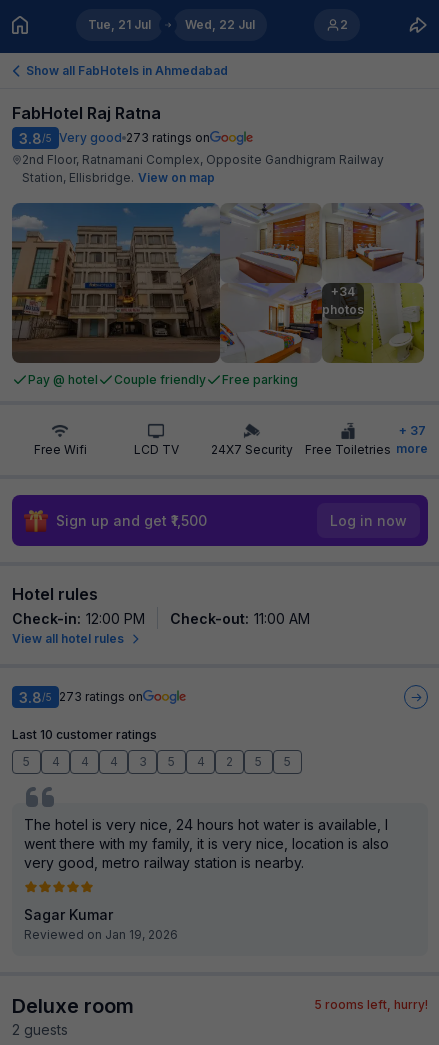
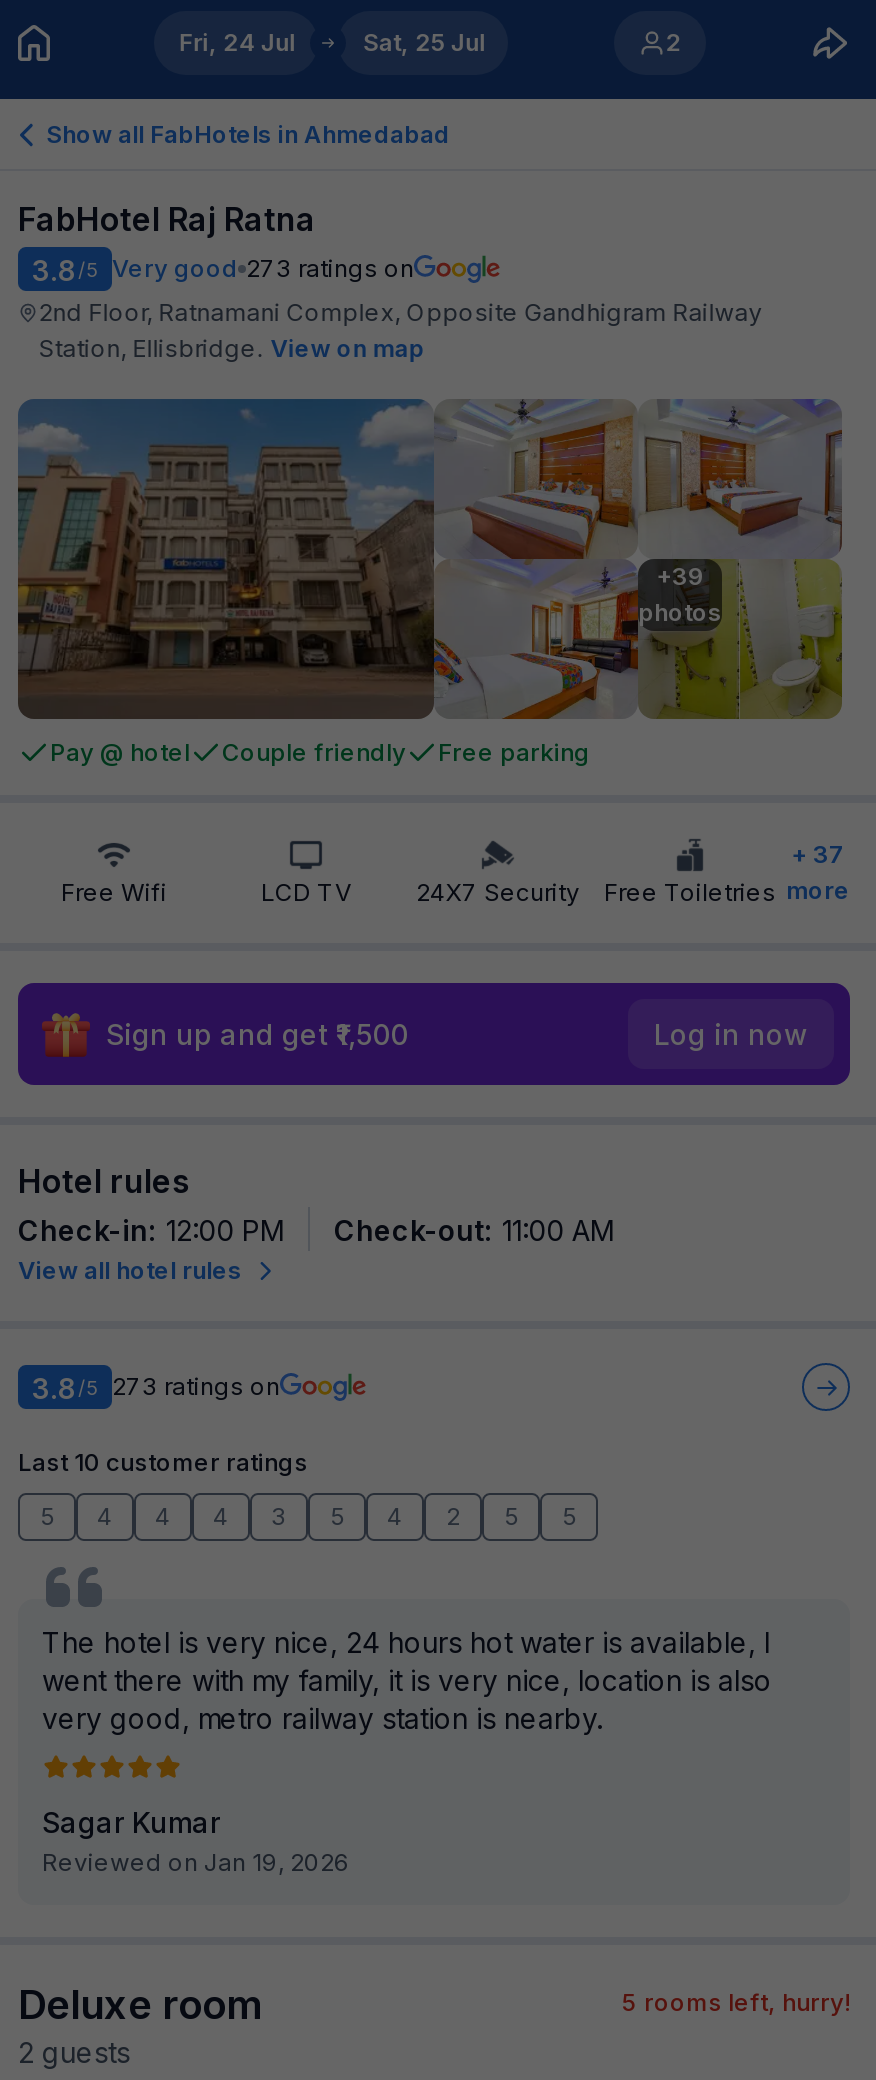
[88,17,151,32] Tue, 21 Jul -> [179,27,295,57] Fri, 24 Jul
[185,17,255,32] Wed, 22 Jul -> [363,27,485,57] Sat, 25 Jul
[331,284,355,299] +34 -> [656,561,704,591] +39

